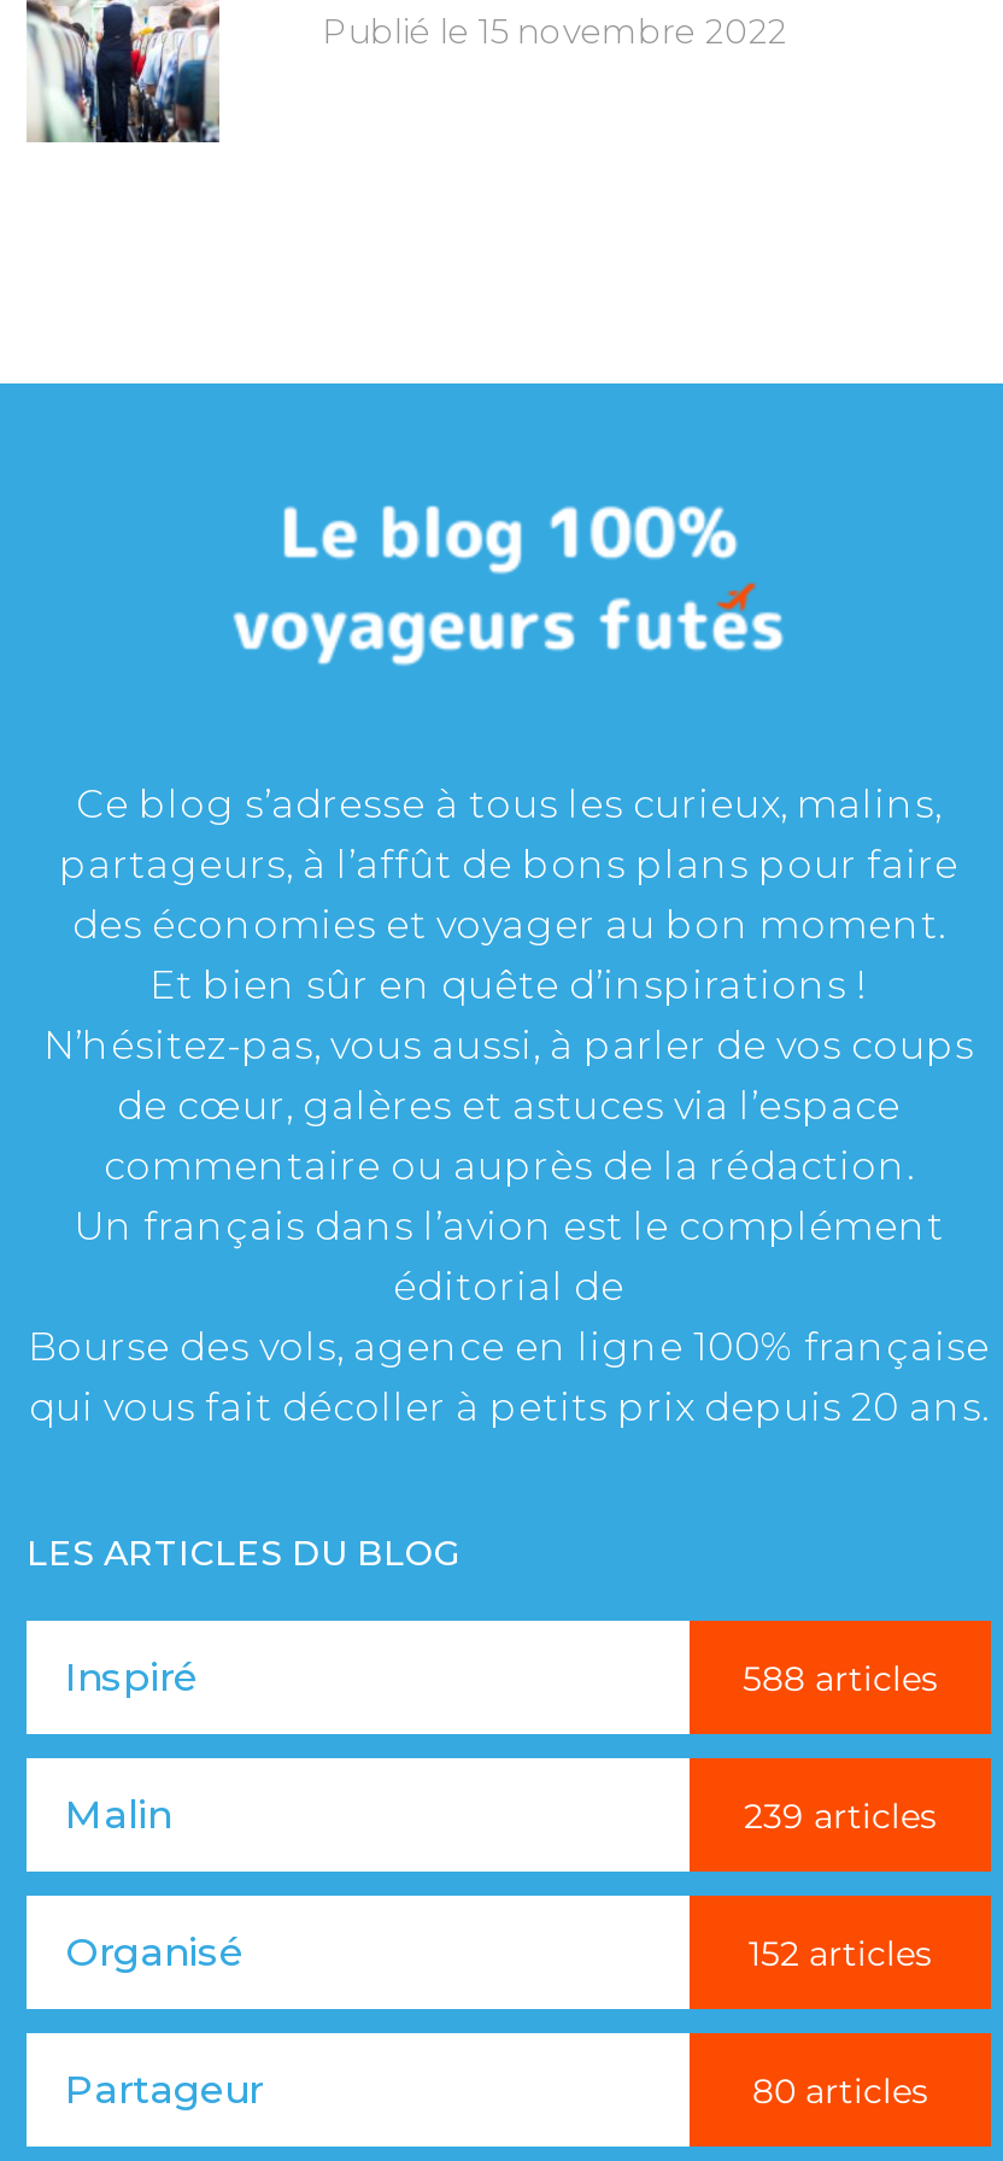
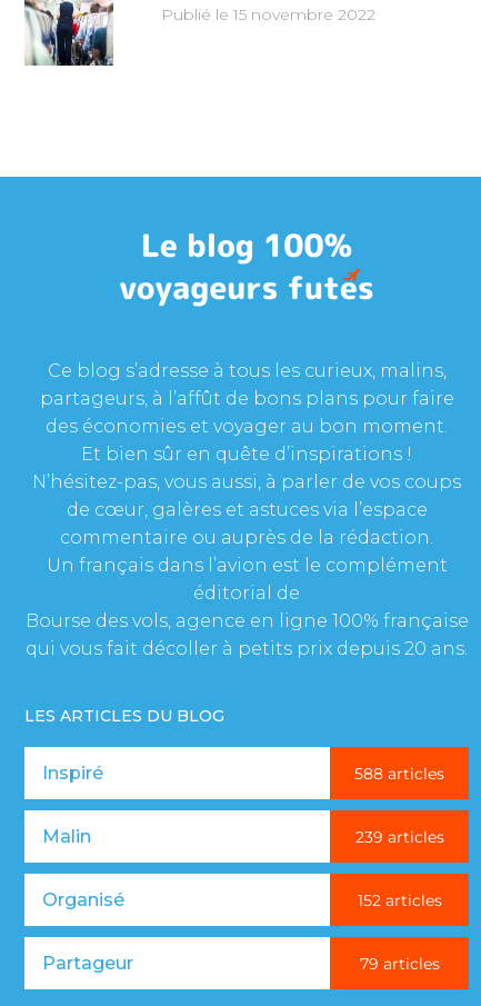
[752,2069,928,2113] 80 articles -> [359,954,439,974] 79 articles

